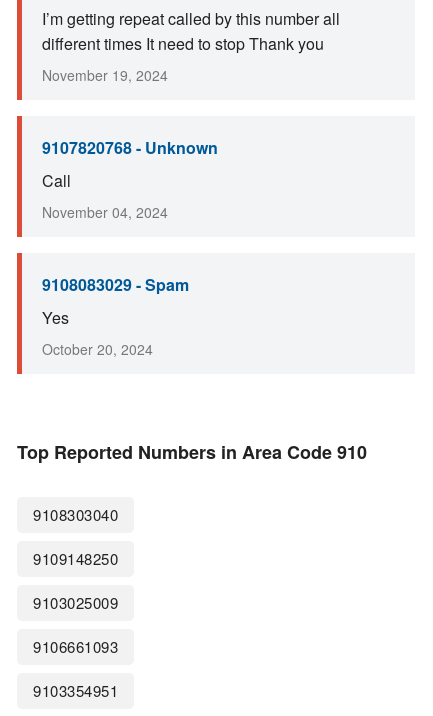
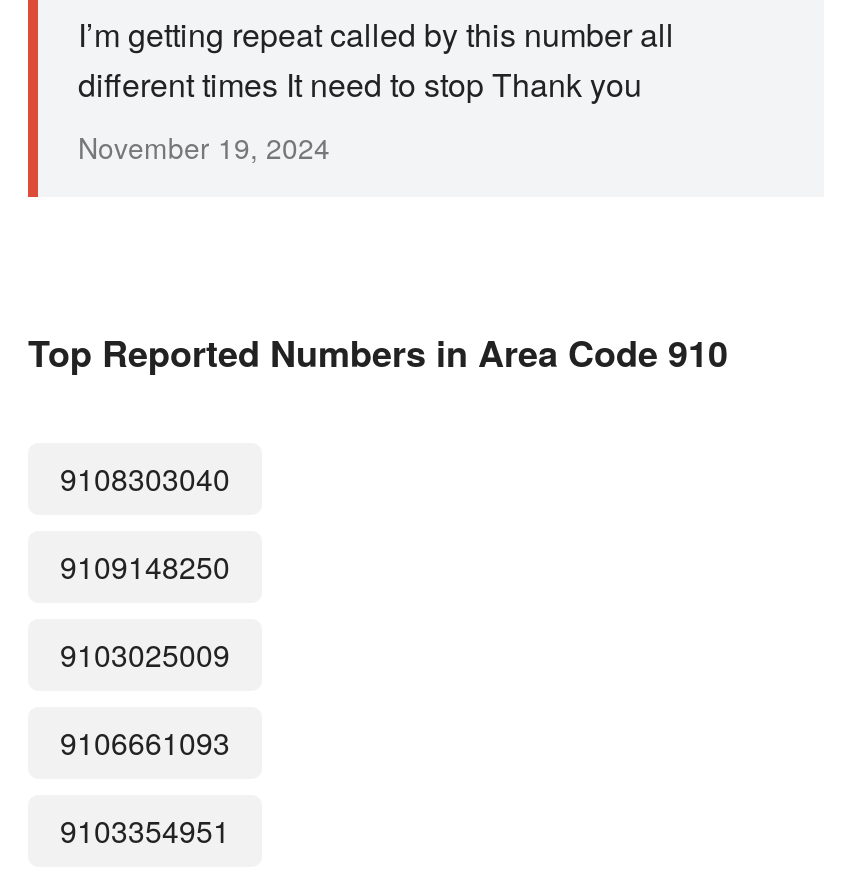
[42,136,218,359] 9107820768 - Unknown | Call | November 04, 2024 | 9108083029 - Spam | Yes | October 20, 2024 -> none

